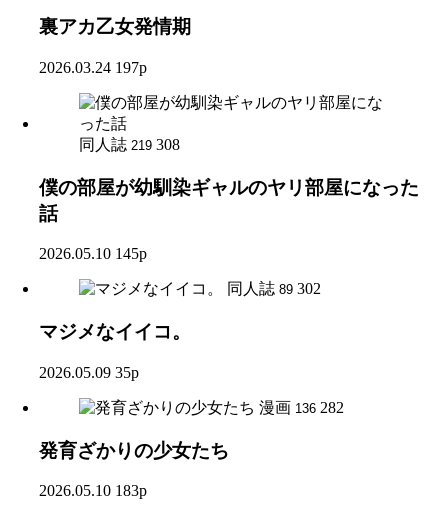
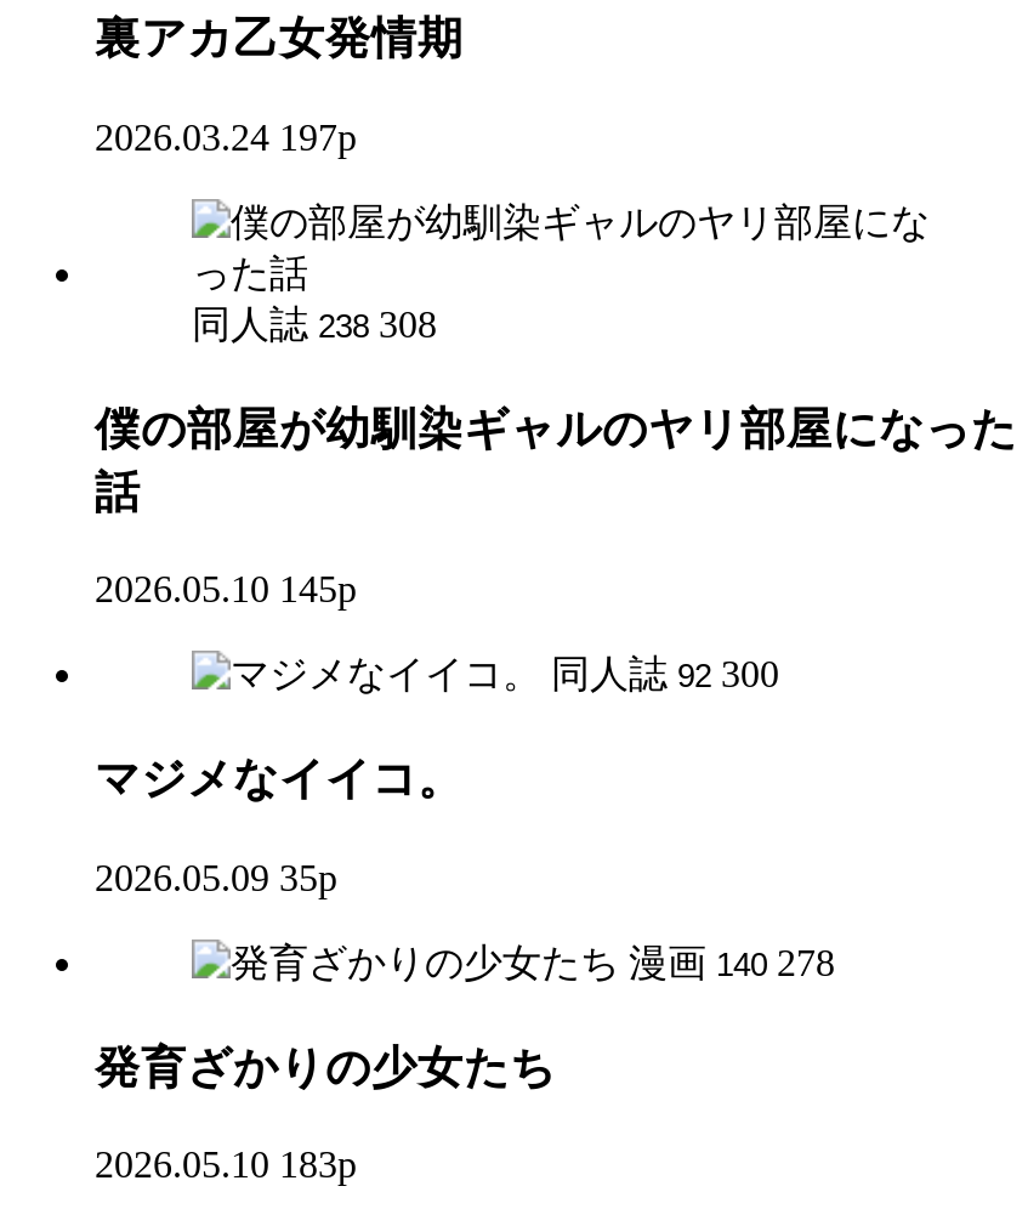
[79,136,180,153] 同人誌 219 308 -> [192,303,437,344] 同人誌 238 308
[227,280,321,297] 同人誌 89 302 -> [551,654,779,695] 同人誌 92 300
[259,399,344,416] 漫画 136 282 -> [629,941,835,983] 漫画 140 278

